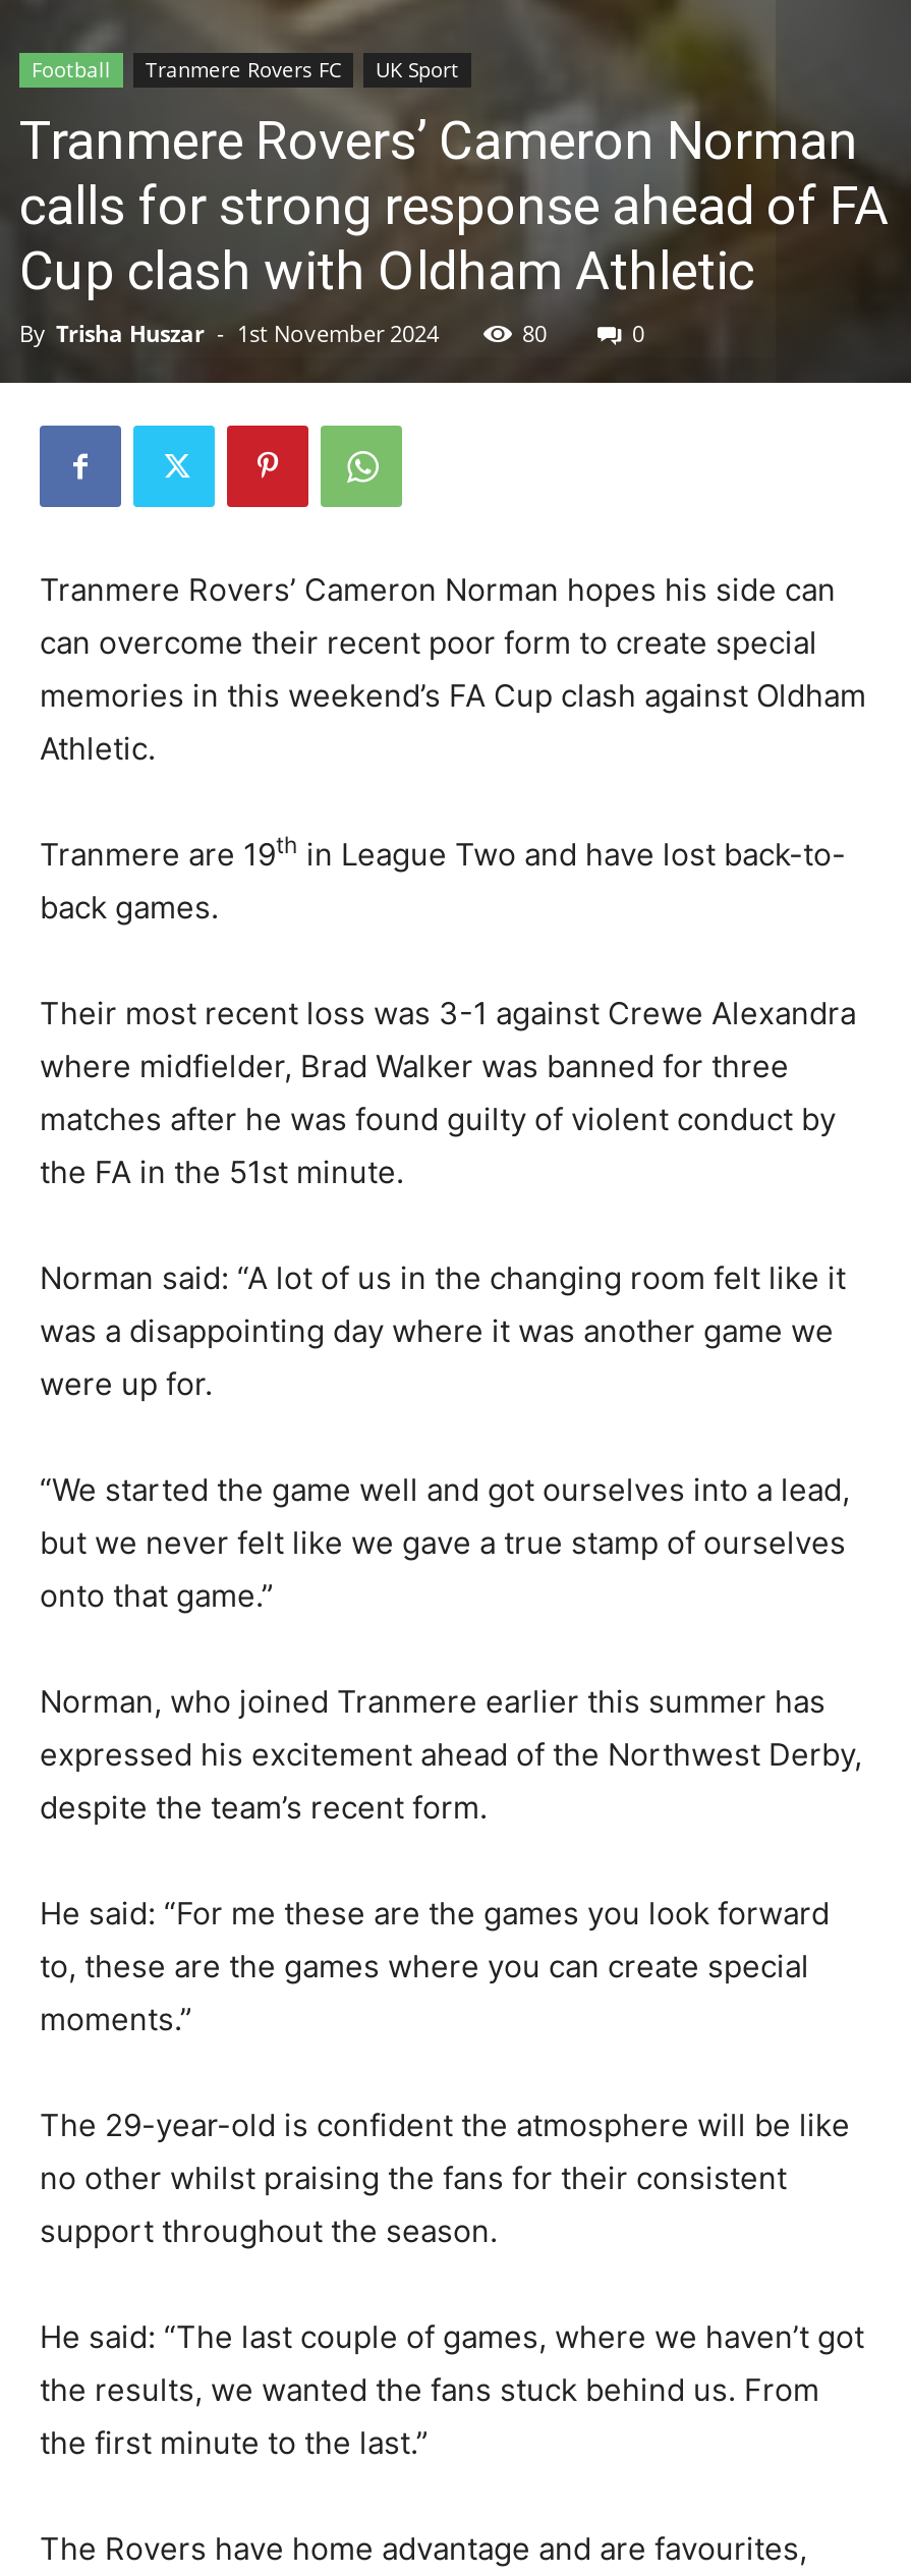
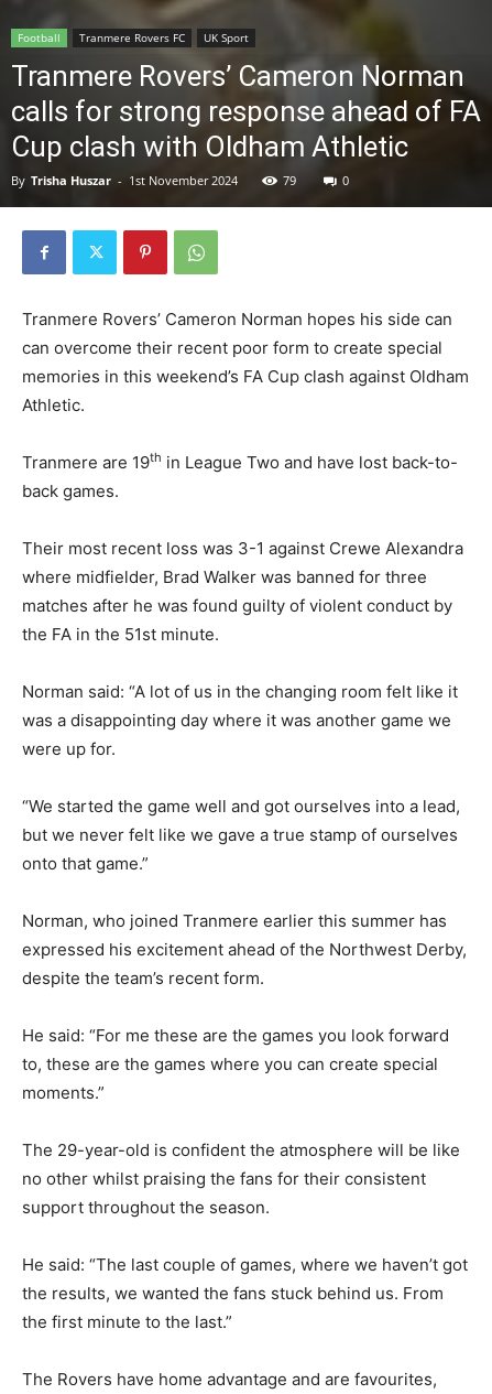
[522,318,547,348] 80 -> [283,172,296,188] 79

